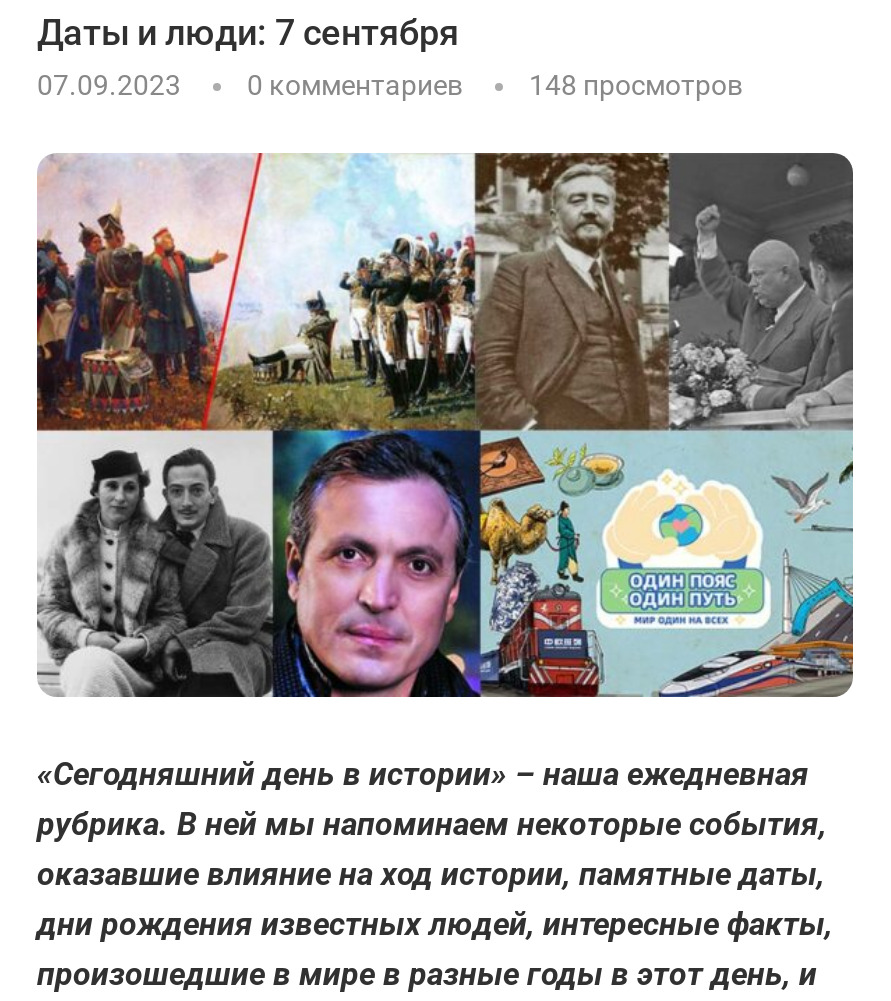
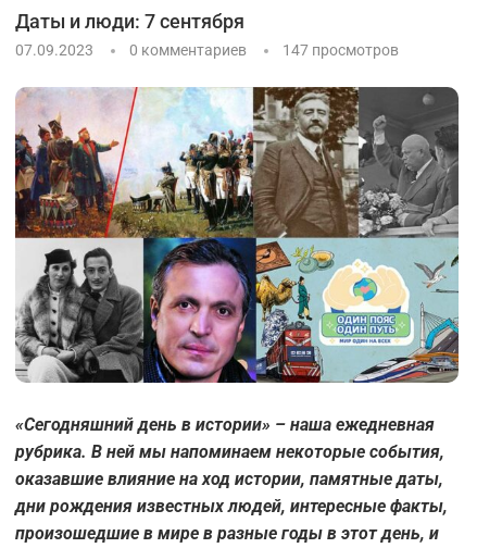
[529,69,743,101] 148 просмотров -> [283,41,399,58] 147 просмотров

